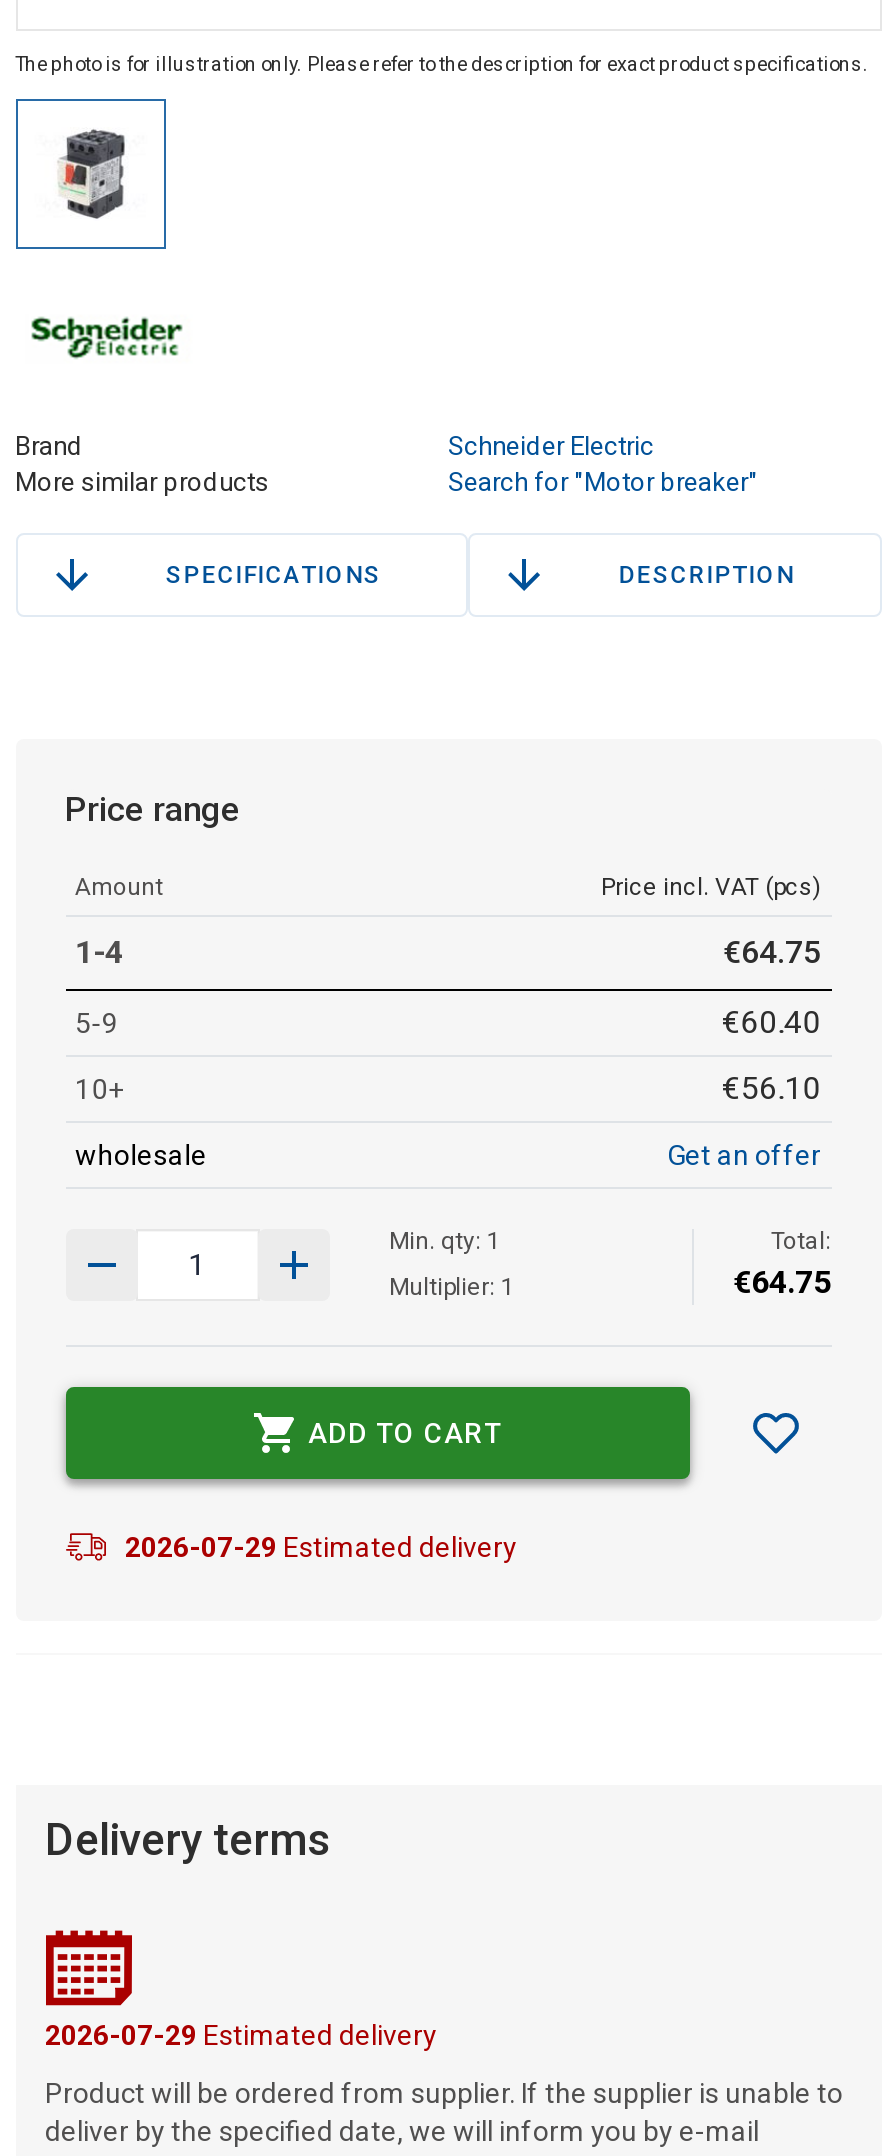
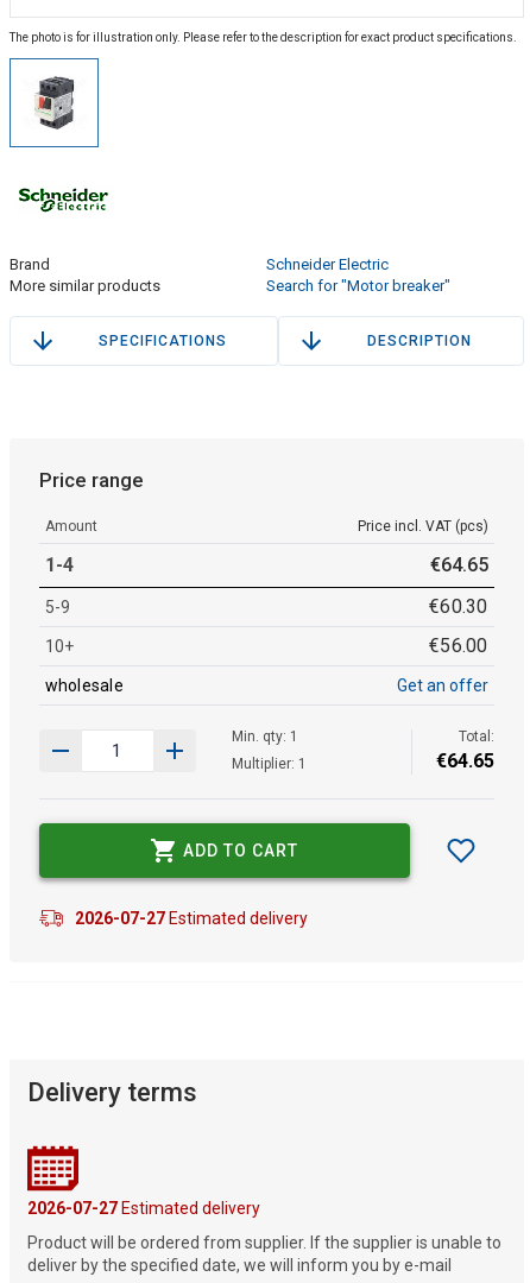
[723,933,821,971] €64.75 -> [430,554,488,576] €64.65
[722,1003,821,1041] €60.40 -> [429,595,488,618] €60.30
[722,1069,821,1107] €56.10 -> [429,635,488,657] €56.00
[733,1263,831,1301] €64.75 -> [436,750,494,772] €64.65
[125,1531,517,1563] 2026-07-29 Estimated delivery -> [74,909,307,928] 2026-07-27 Estimated delivery
[45,2018,437,2050] 2026-07-29 Estimated delivery -> [27,1198,260,1217] 2026-07-27 Estimated delivery

